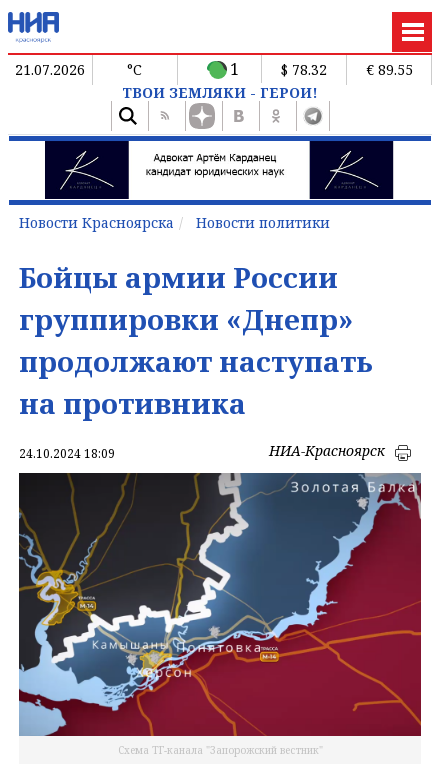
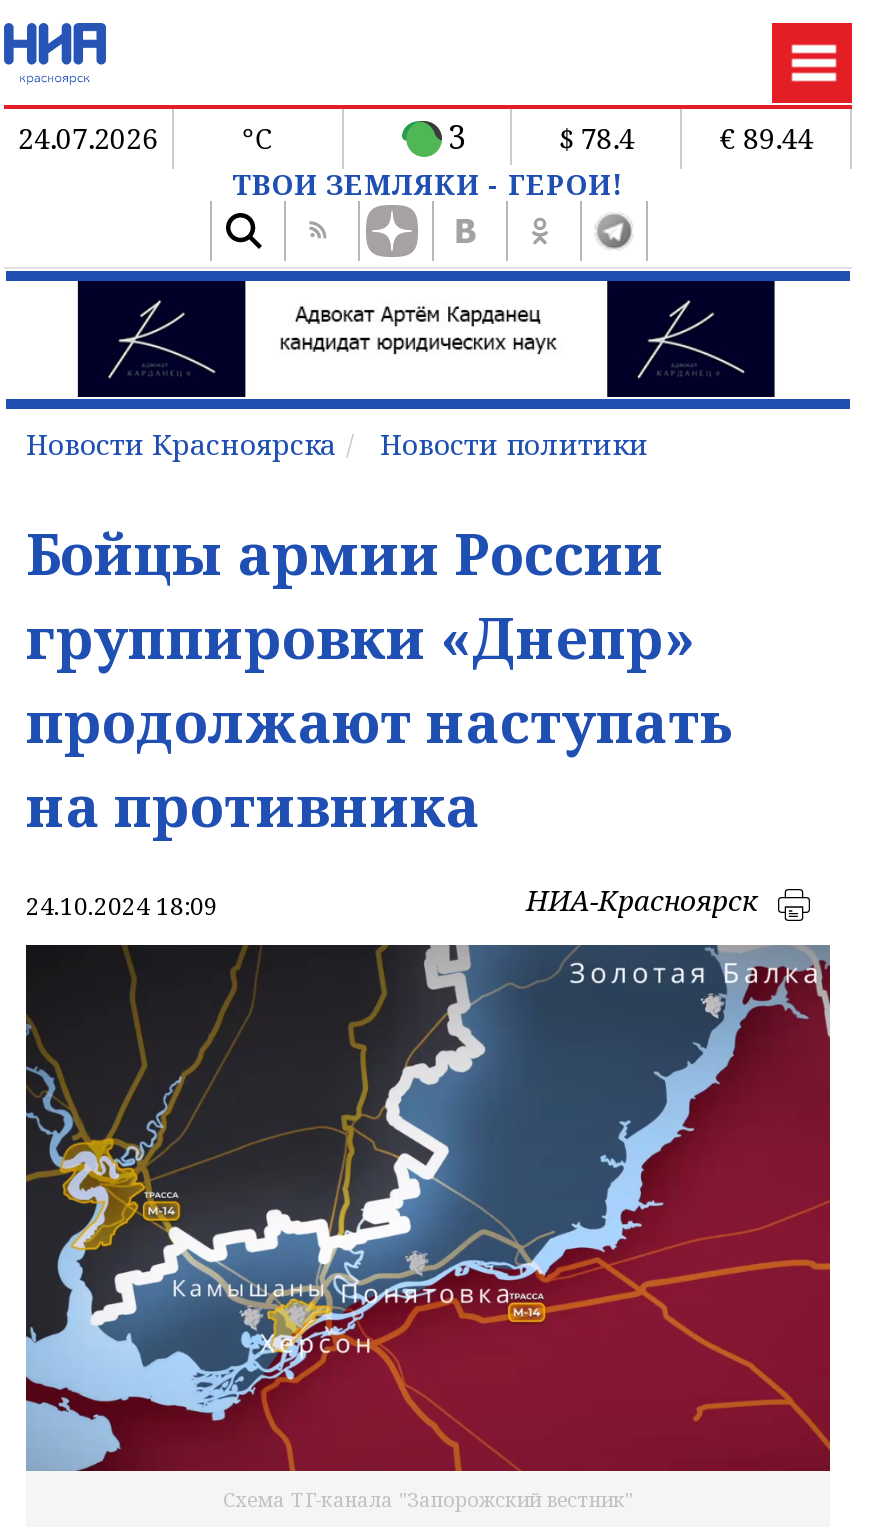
[15,59,85,78] 21.07.2026 -> [18,118,158,156] 24.07.2026
[230,57,239,79] 1 -> [448,114,466,158] 3
[281,59,327,78] $ 78.32 -> [559,118,635,156] $ 78.4
[366,59,413,78] € 89.55 -> [719,118,813,156] € 89.44

